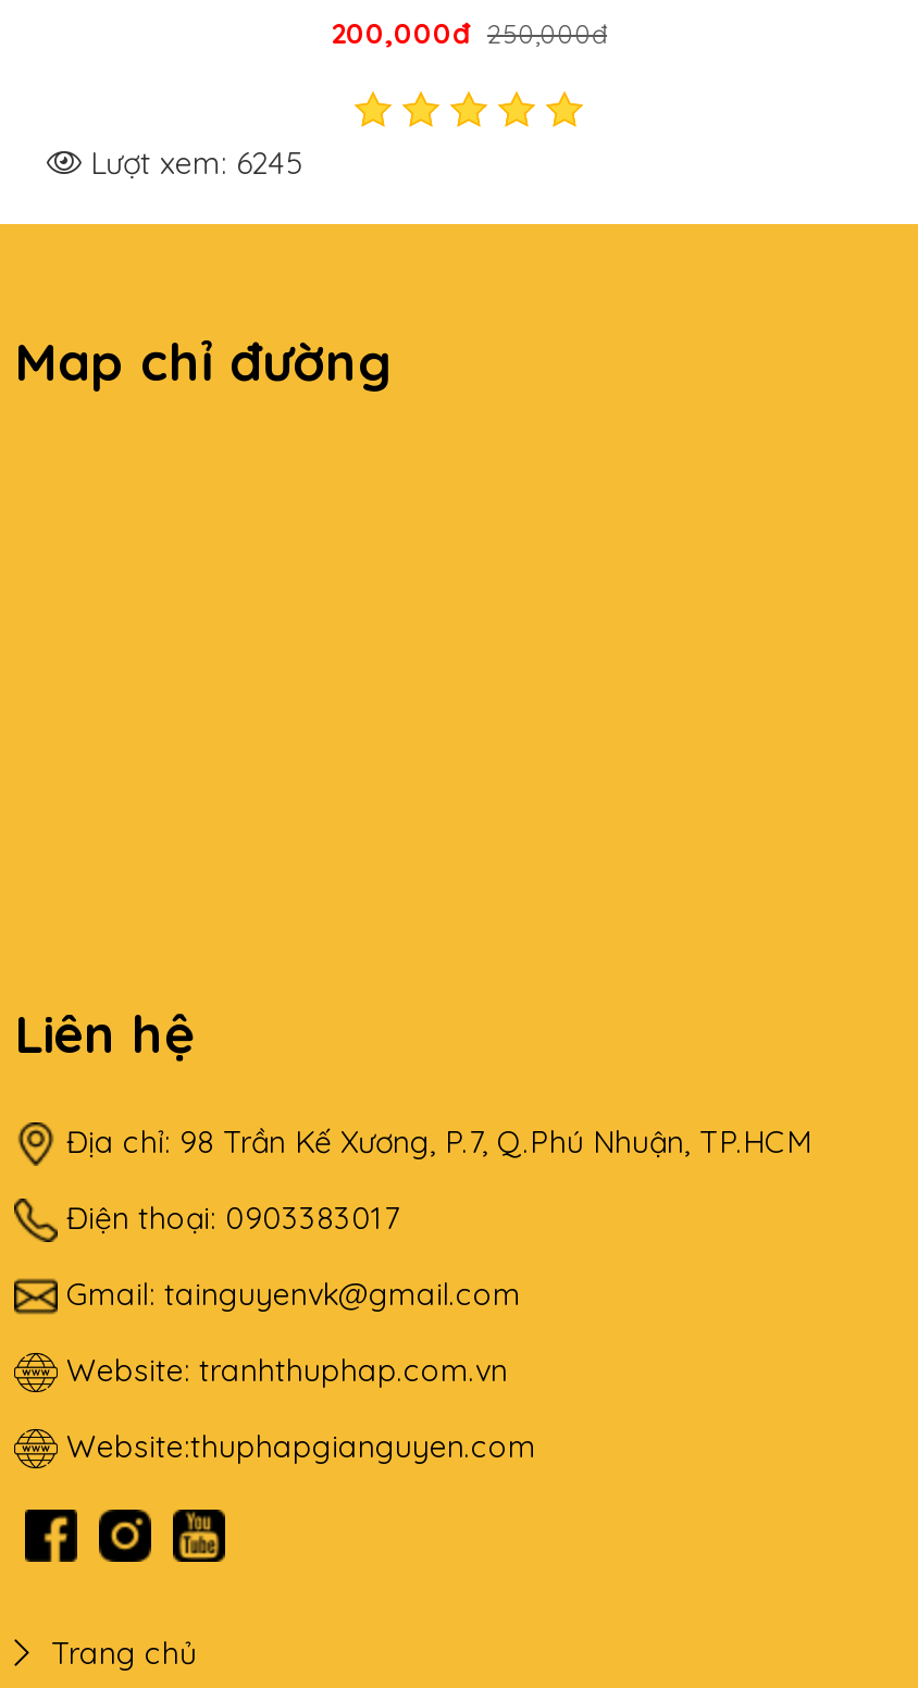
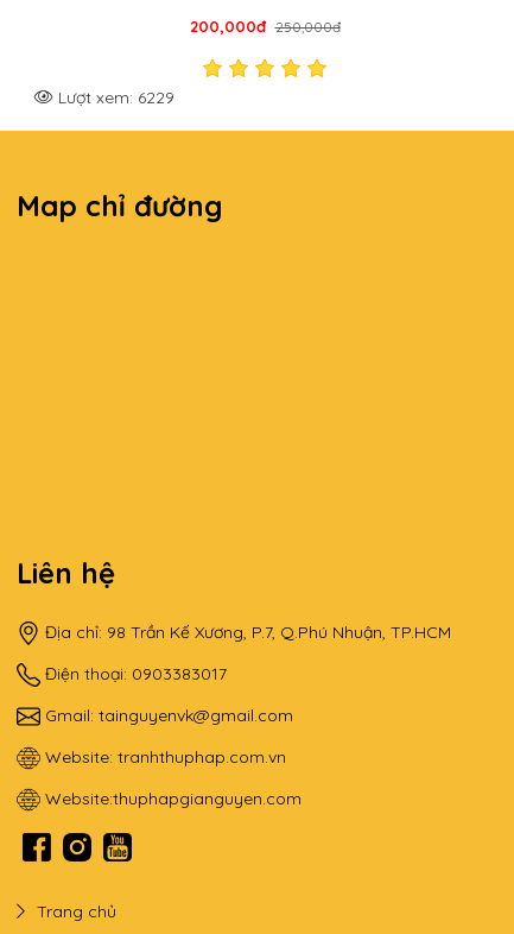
[82,143,303,182] Lượt xem: 6245 -> [53,87,174,108] Lượt xem: 6229

